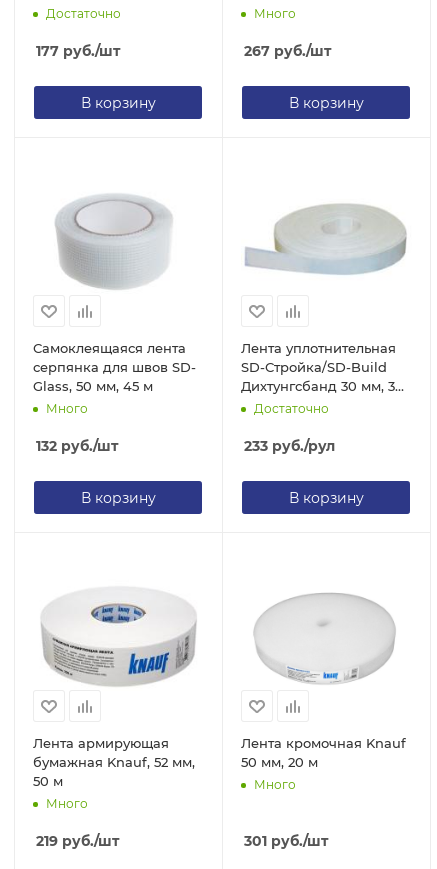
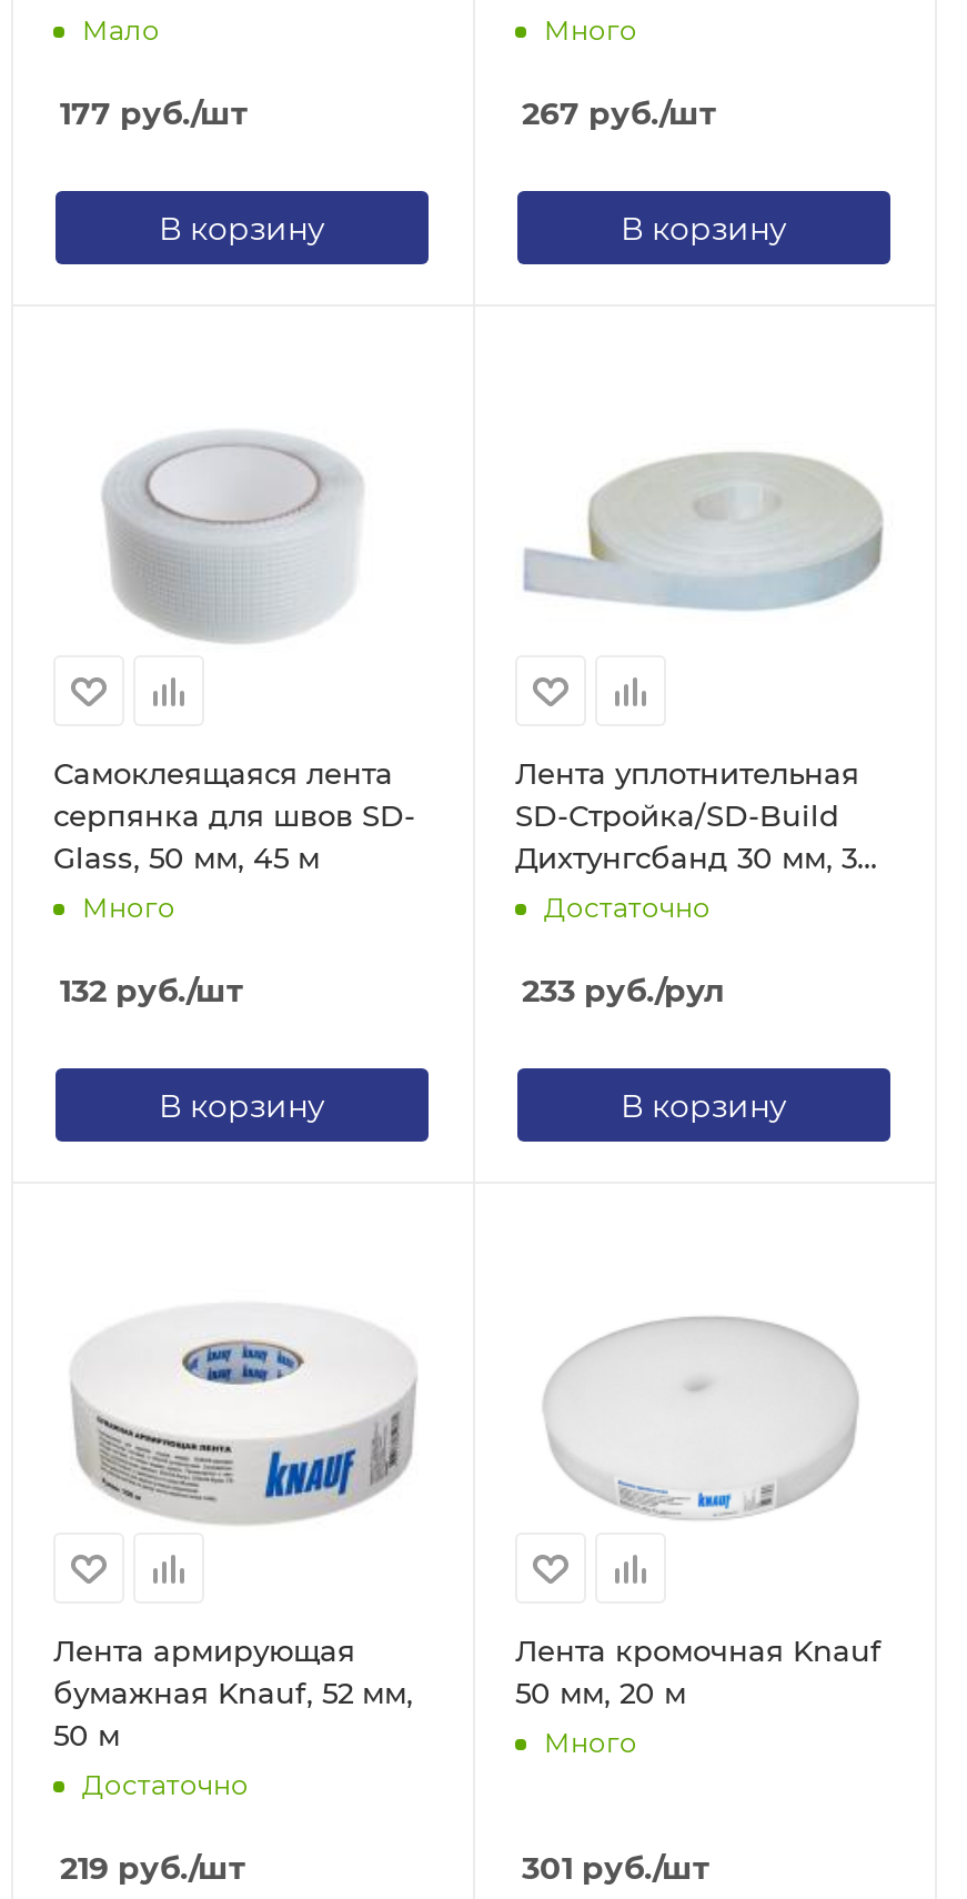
moved [46,6,121,21] -> [82,1767,249,1800]: Достаточно
none -> [82,12,160,46] Мало
[46,796,88,811] Много -> none

